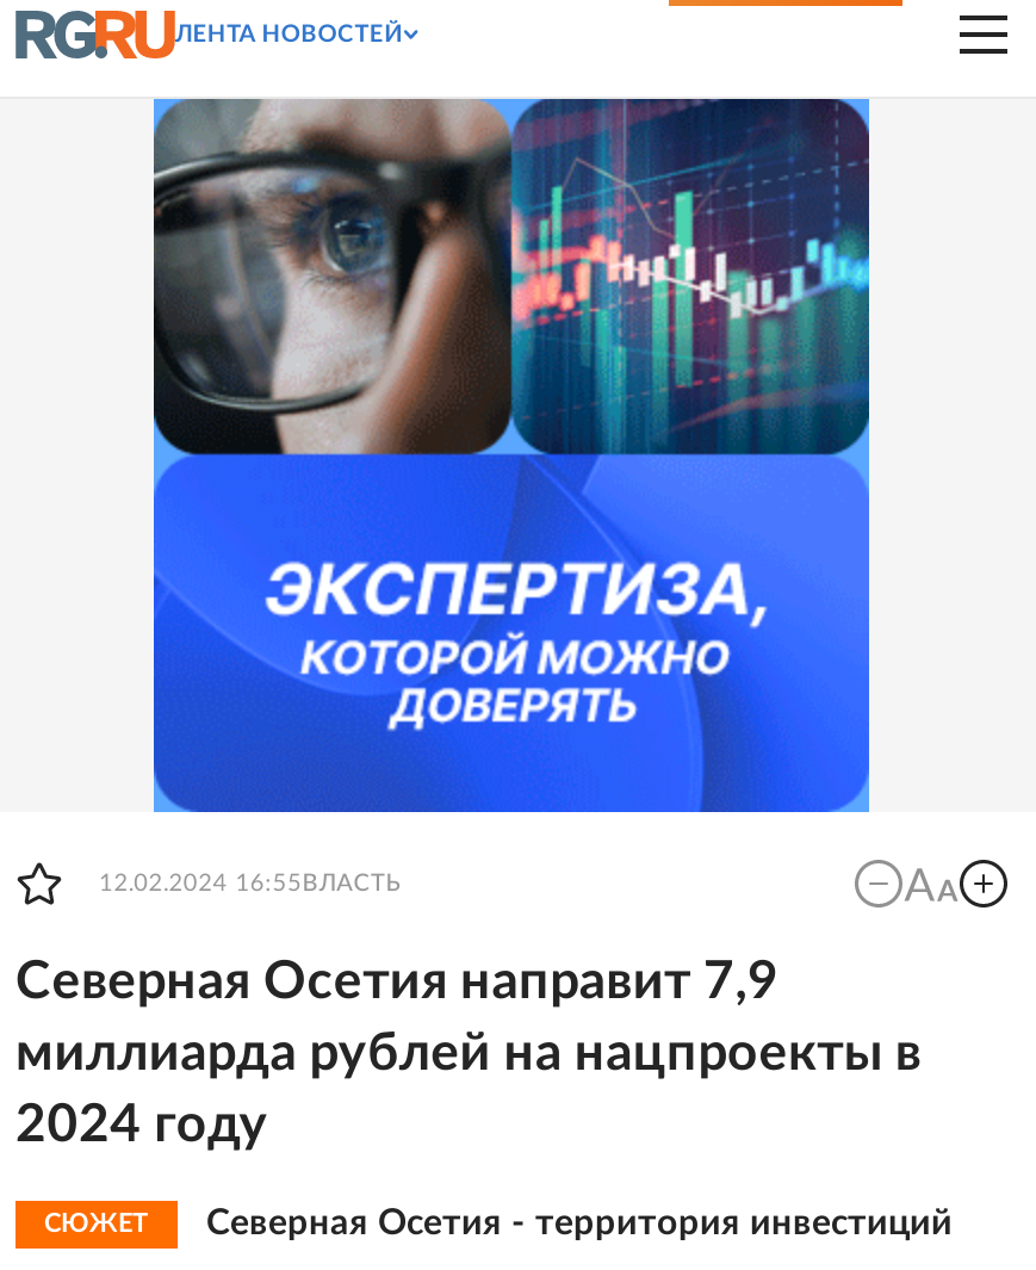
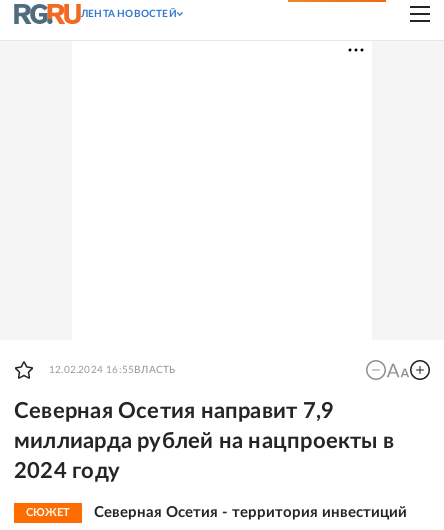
[151,97,871,814] [image] -> none

